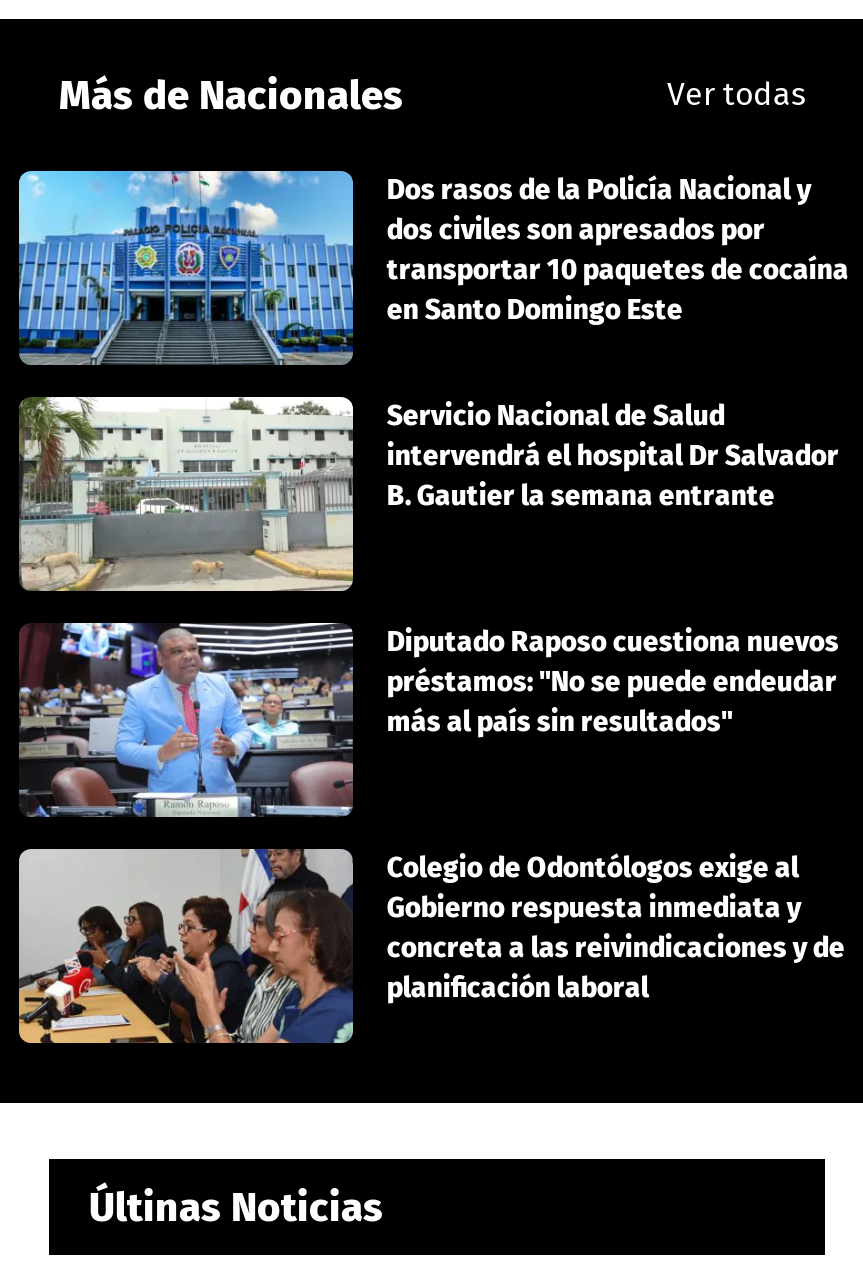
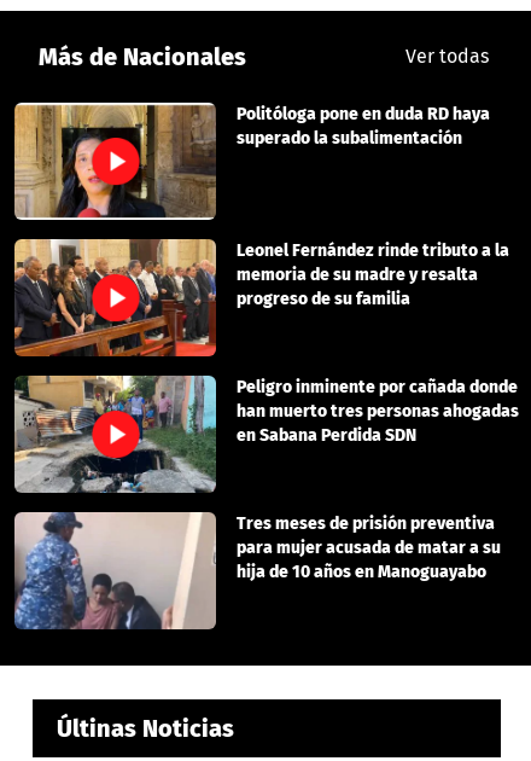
[17,169,849,367] [image] | Dos rasos de la Policía Nacional y | dos civiles son apresados por | transportar 10 paquetes de cocaína | en Santo Domingo Este -> [13,101,490,221] [image] | Politóloga pone en duda RD haya | superado la subalimentación
[19,395,839,593] [image] | Servicio Nacional de Salud | intervendrá el hospital Dr Salvador | B. Gautier la semana entrante -> [14,238,509,358] [image] | Leonel Fernández rinde tributo a la | memoria de su madre y resalta | progreso de su familia
[19,621,839,819] [image] | Diputado Raposo cuestiona nuevos | préstamos: "No se puede endeudar | más al país sin resultados" -> [13,374,519,494] [image] | Peligro inminente por cañada donde | han muerto tres personas ahogadas | en Sabana Perdida SDN
[17,847,845,1045] [image] | Colegio de Odontólogos exige al | Gobierno respuesta inmediata y | concreta a las reivindicaciones y de | planificación laboral -> [13,511,501,631] [image] | Tres meses de prisión preventiva | para mujer acusada de matar a su | hija de 10 años en Manoguayabo

